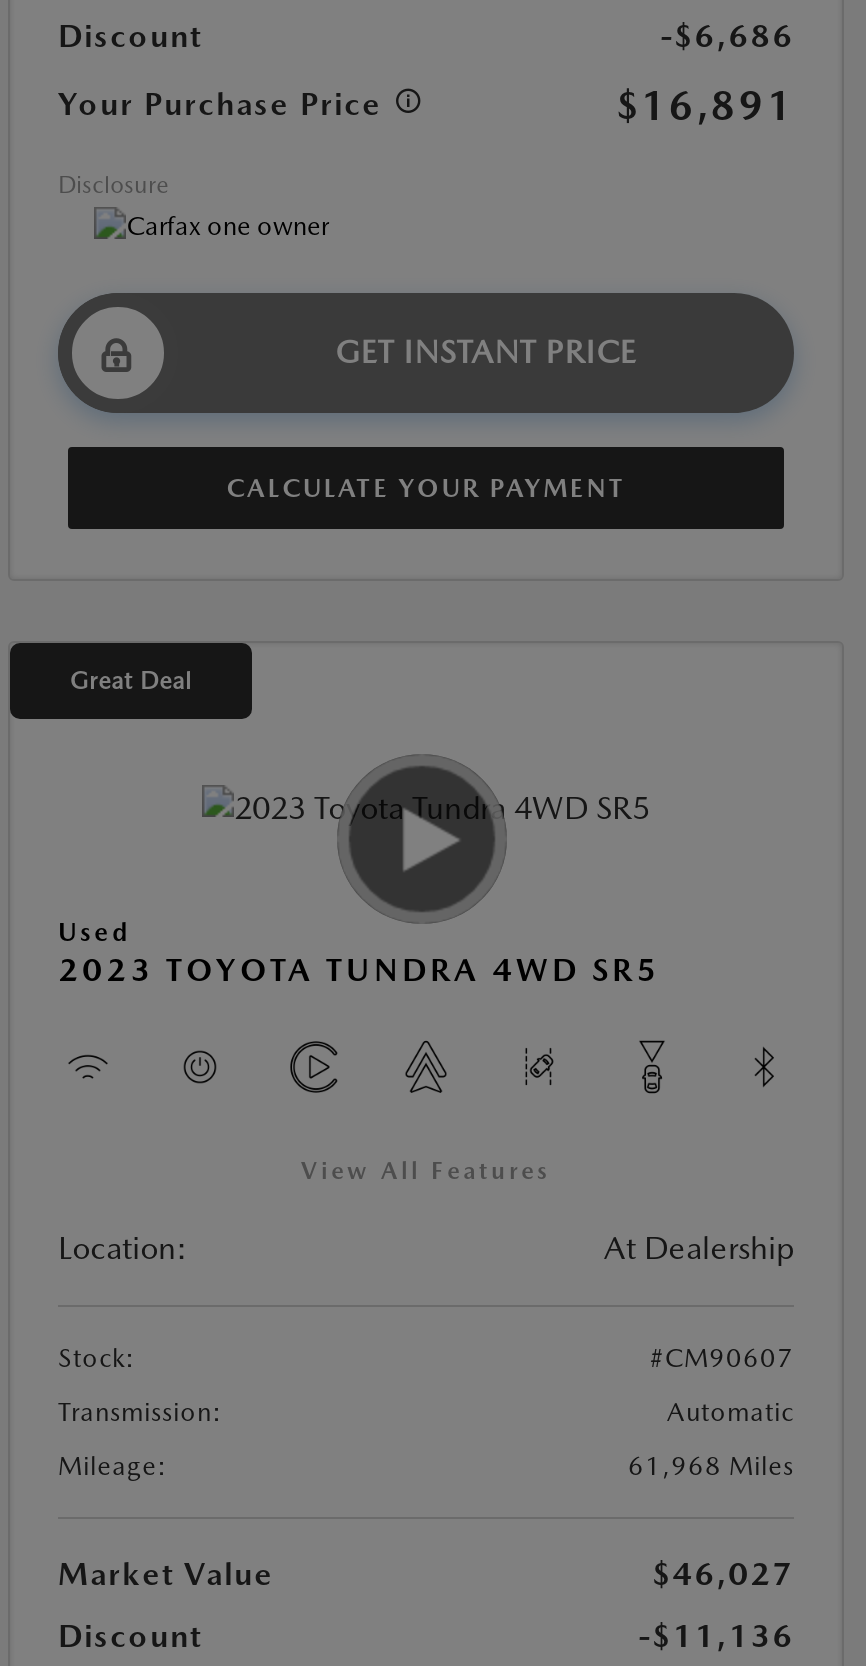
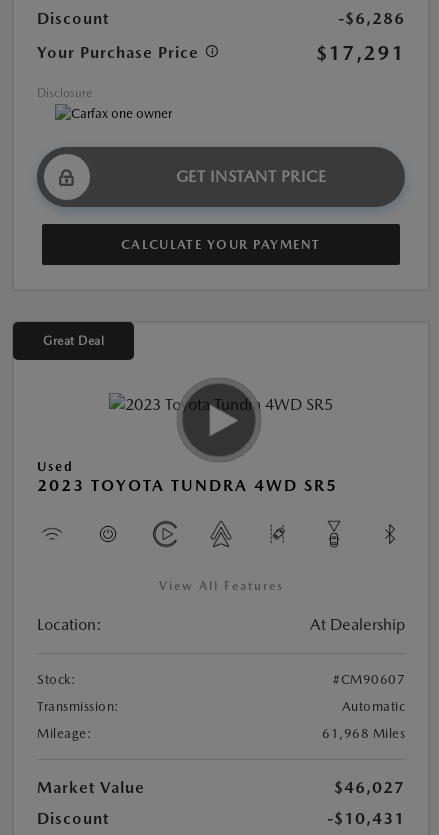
[660,18,794,56] -$6,686 -> [338,9,405,28] -$6,286
[616,82,794,130] $16,891 -> [316,41,405,65] $17,291
[638,1617,794,1655] -$11,136 -> [327,809,405,828] -$10,431

